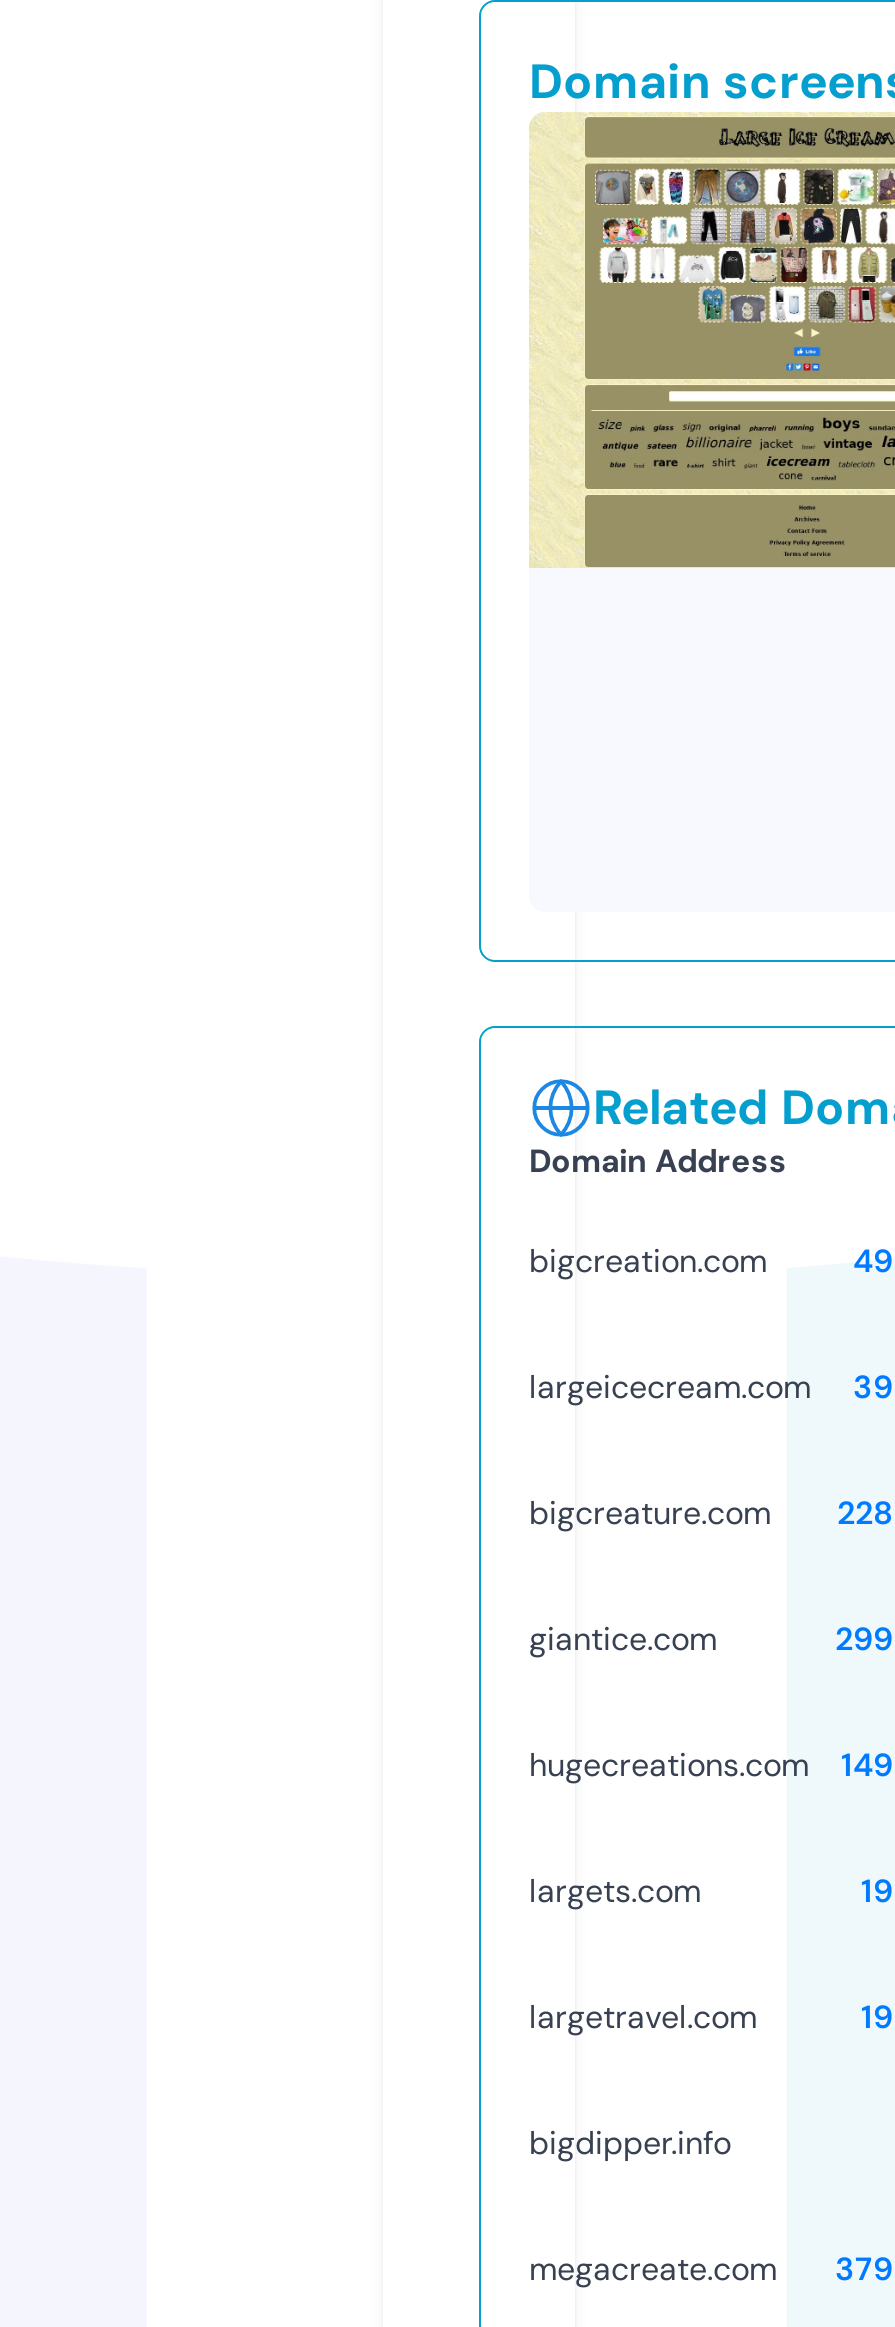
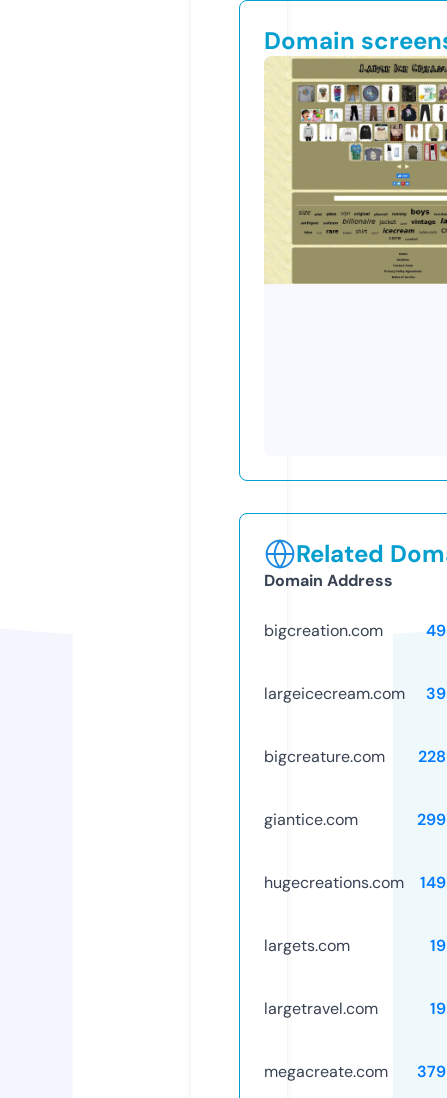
[529,2122,731,2164] bigdipper.info -> none

